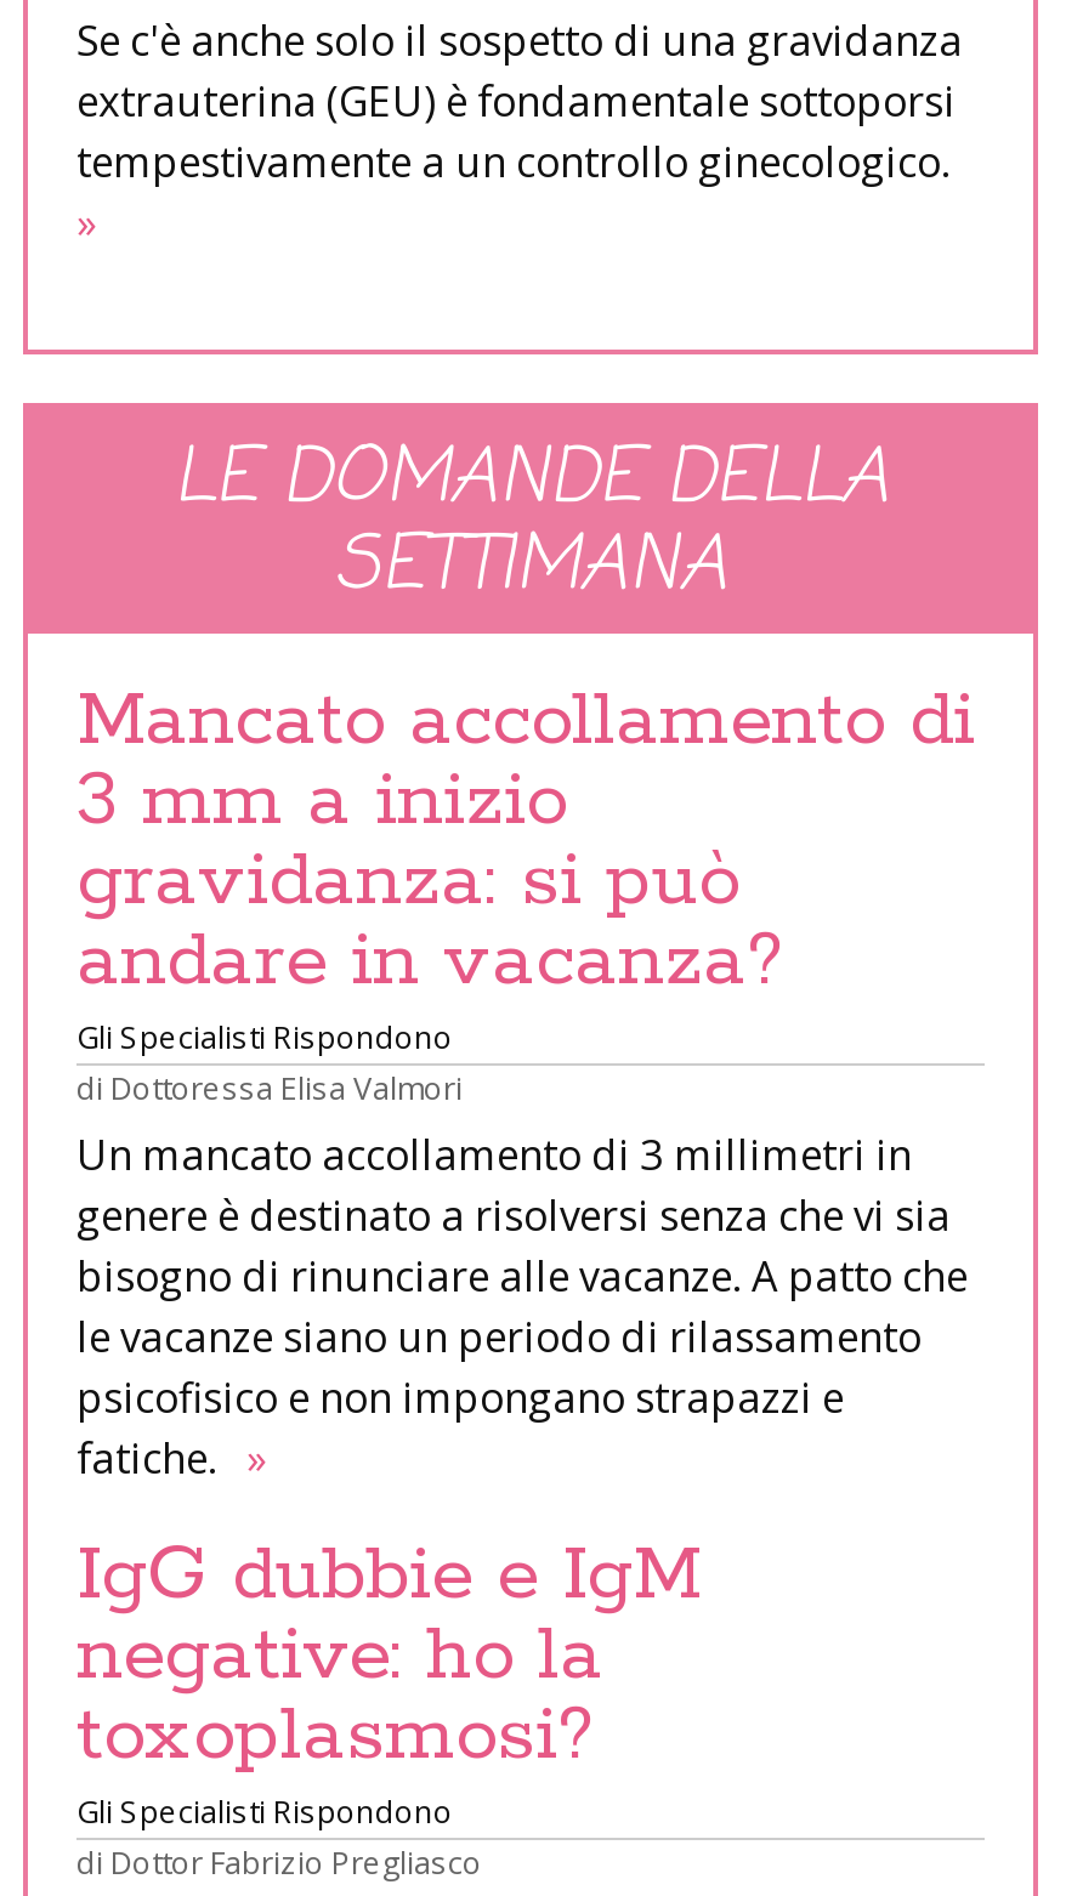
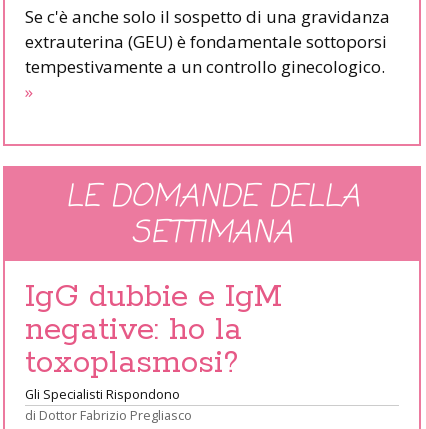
[76,672,975,1486] Mancato accollamento di | 3 mm a inizio | gravidanza: si può | andare in vacanza? | Gli Specialisti Rispondono | di Dottoressa Elisa Valmori | Un mancato accollamento di 3 millimetri in | genere è destinato a risolversi senza che vi sia | bisogno di rinunciare alle vacanze. A patto che | le vacanze siano un periodo di rilassamento | psicofisico e non impongano strapazzi e | fatiche.» -> none

